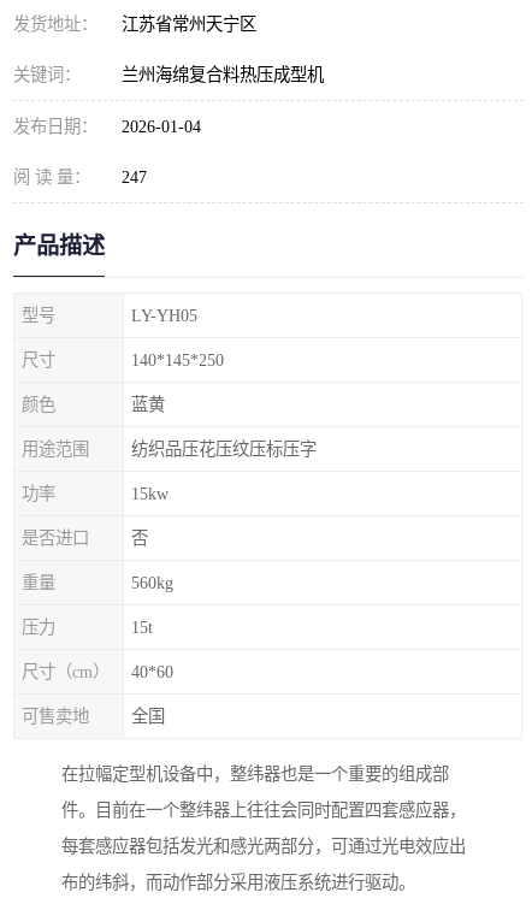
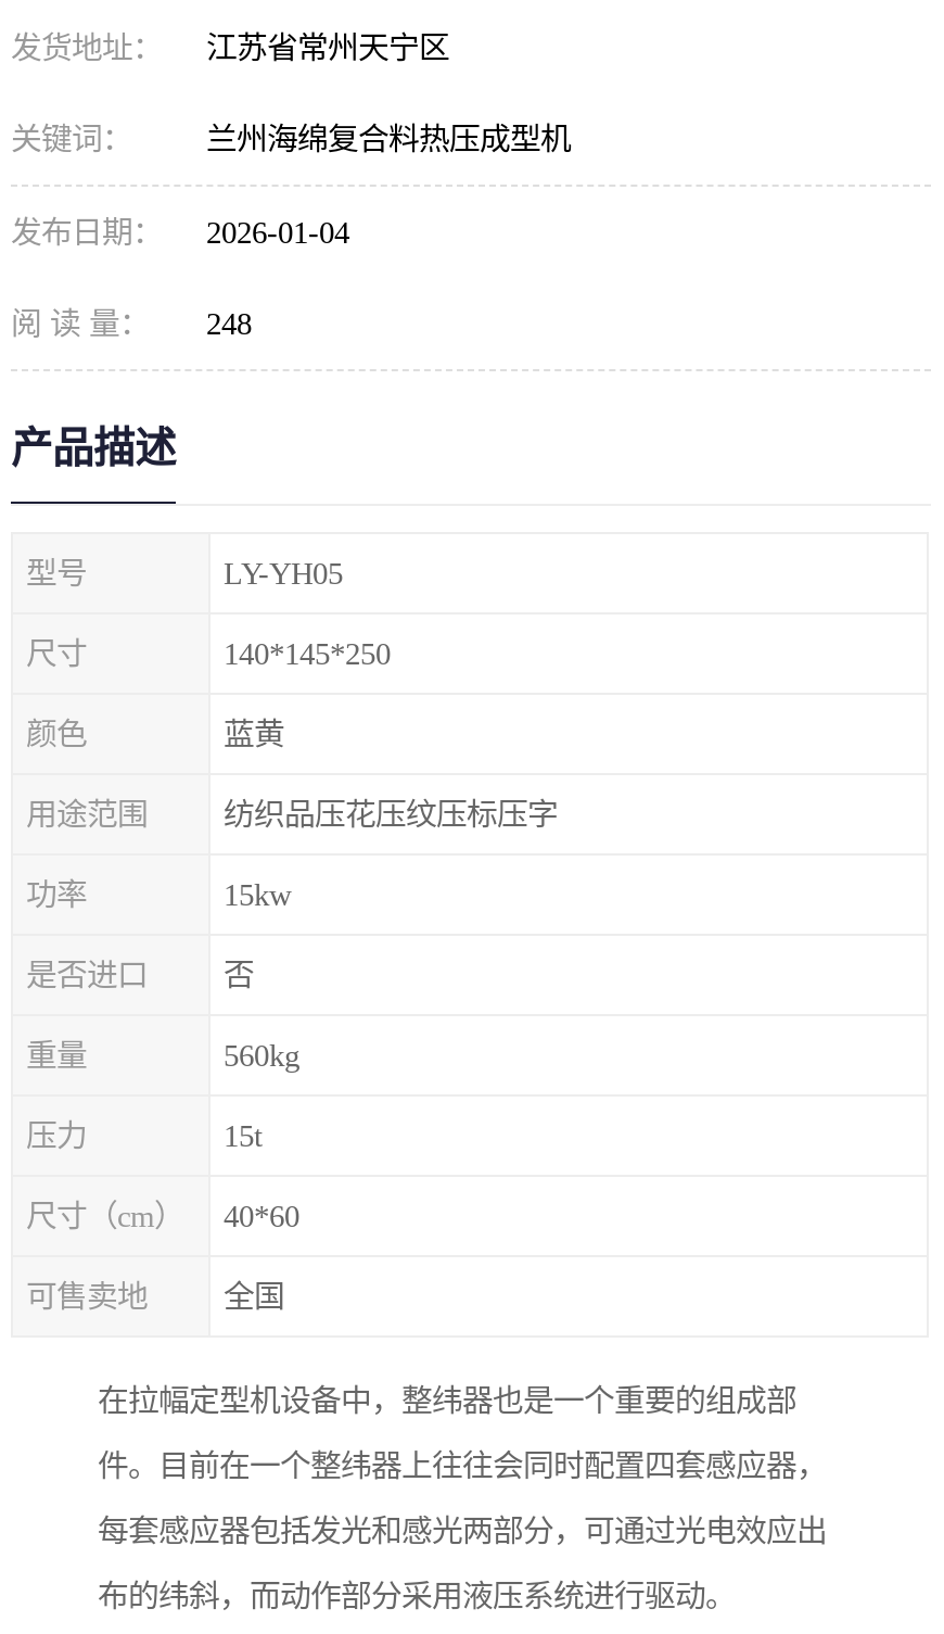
[13,167,147,187] 阅 读 量： 247 -> [11,306,252,341] 阅 读 量： 248

